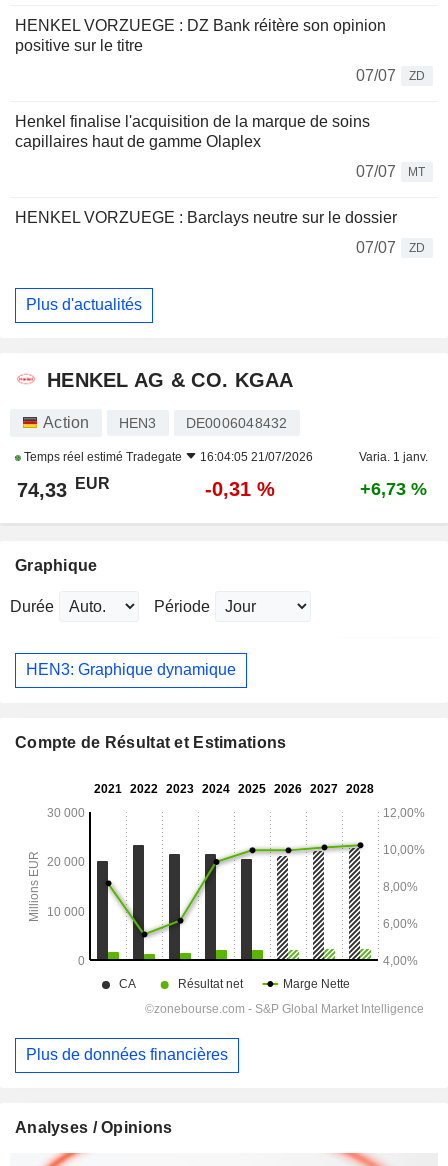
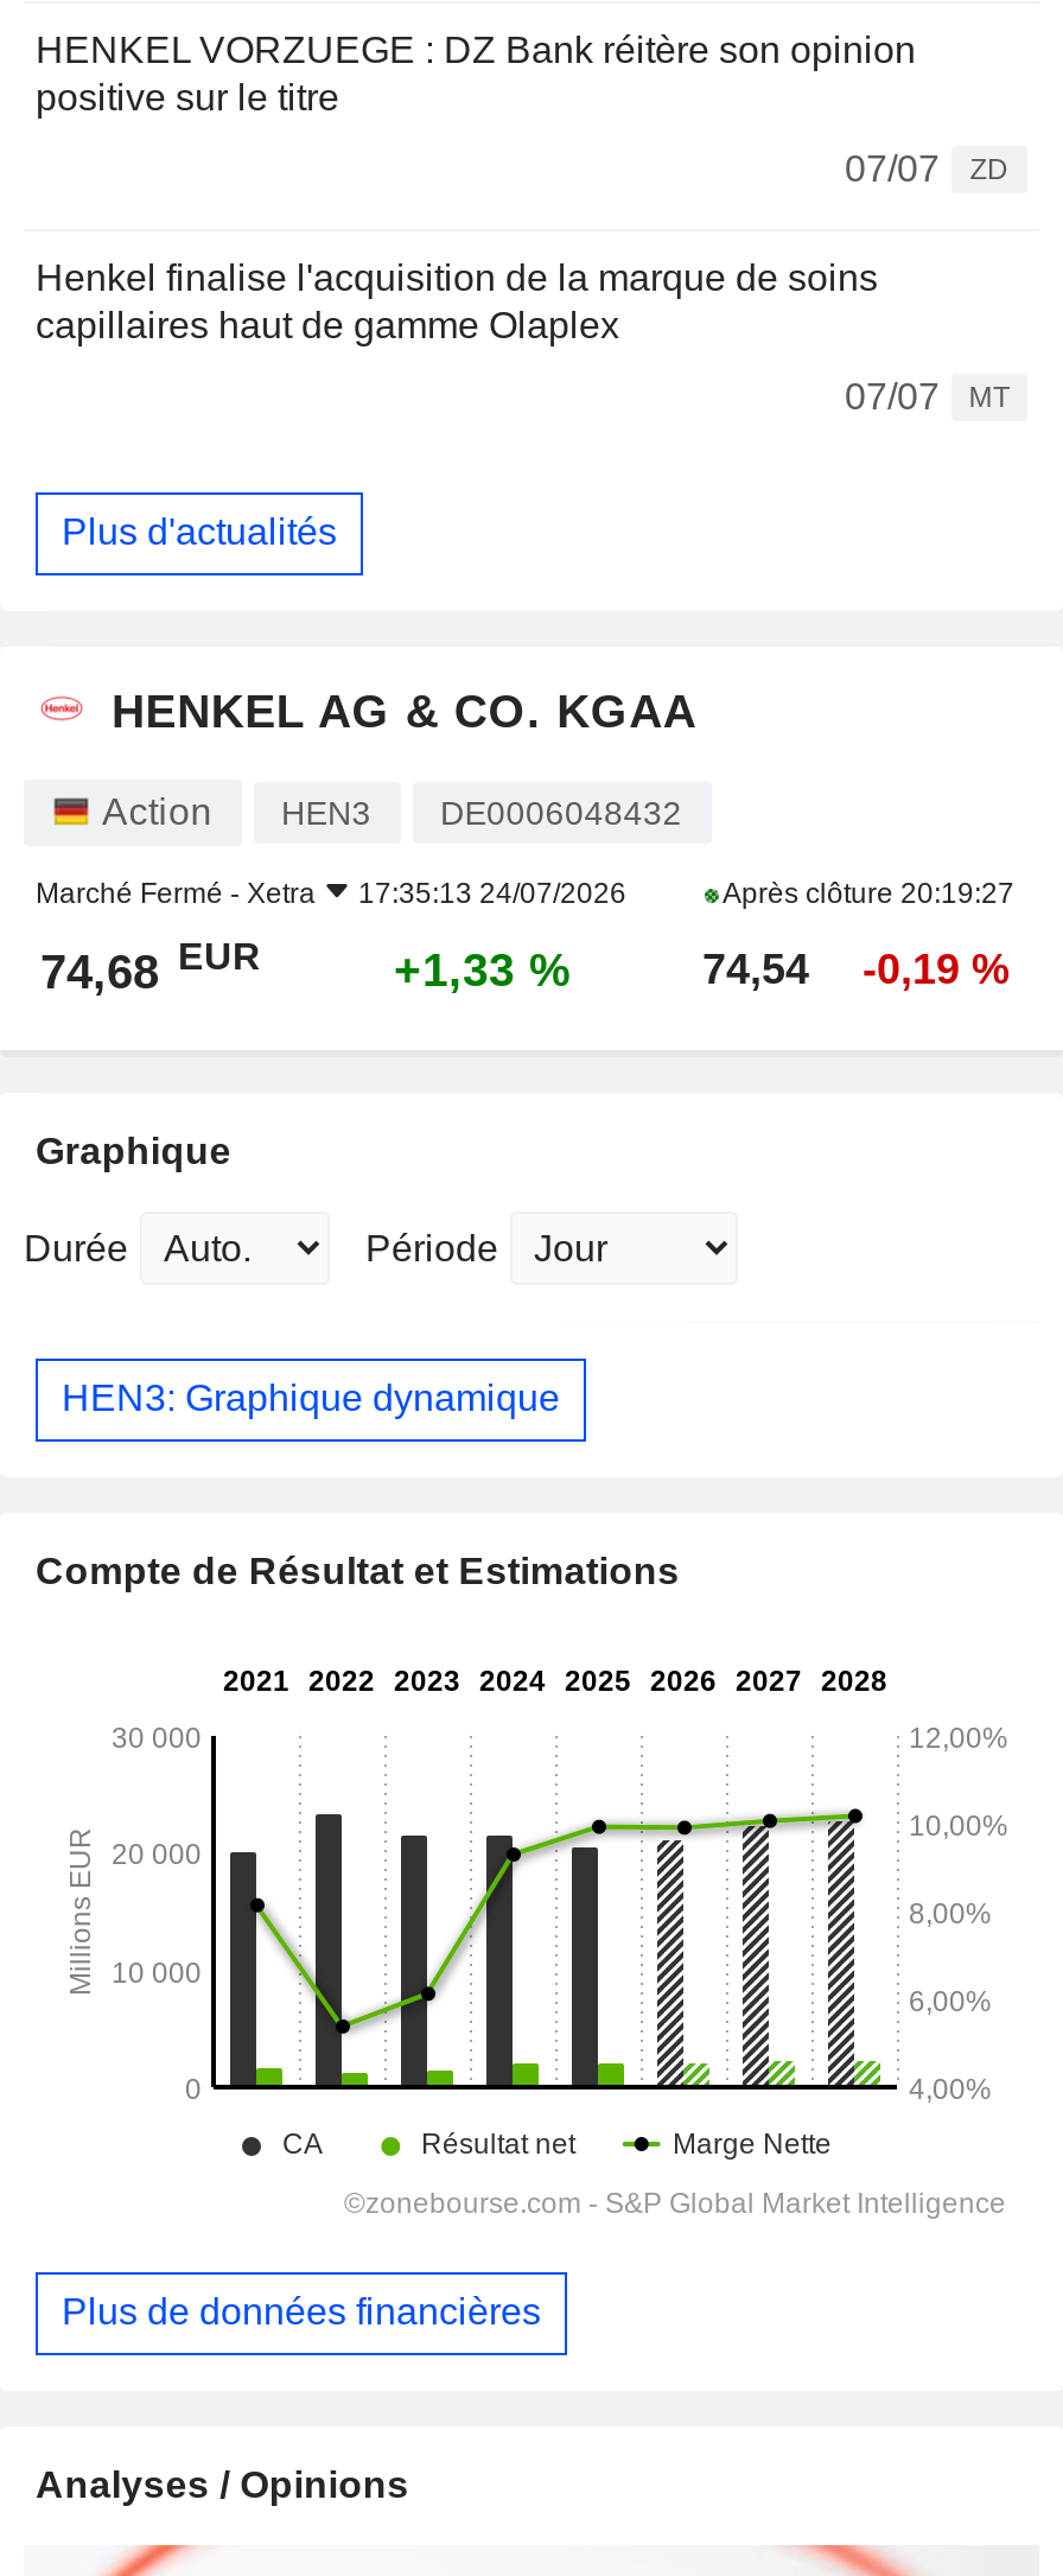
[15,208,425,255] HENKEL VORZUEGE : Barclays neutre sur le dossier | 07/07 | ZD -> none
[21,450,427,464] Temps réel estimé Tradegate | 16:04:05 21/07/2026 | Varia. 1 janv. -> [36,876,1014,909] Marché Fermé - Xetra | 17:35:13 24/07/2026 | Après clôture 20:19:27
[17,475,426,501] 74,33 EUR | -0,31 % | +6,73 % -> [40,937,1010,997] 74,68 EUR | +1,33 % | 74,54 | -0,19 %

